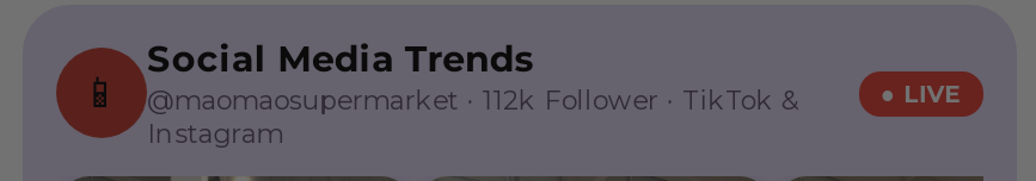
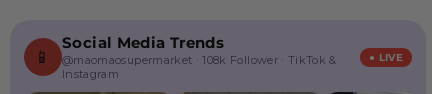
[147,83,799,116] @maomaosupermarket · 112k Follower · TikTok & -> [62,53,337,67] @maomaosupermarket · 108k Follower · TikTok &

